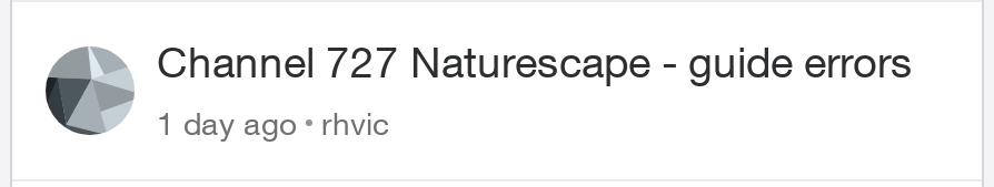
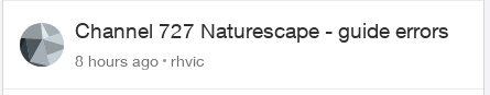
[157,104,390,142] 1 day ago rhvic -> [75,51,205,70] 8 hours ago rhvic

